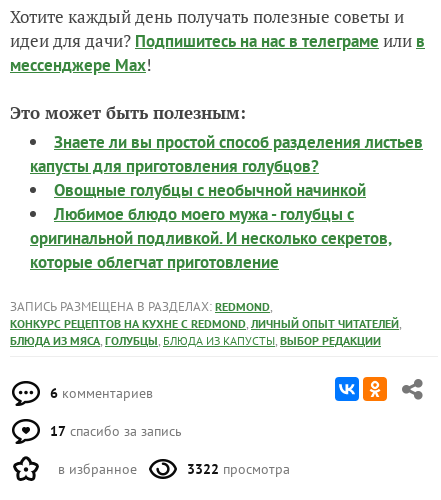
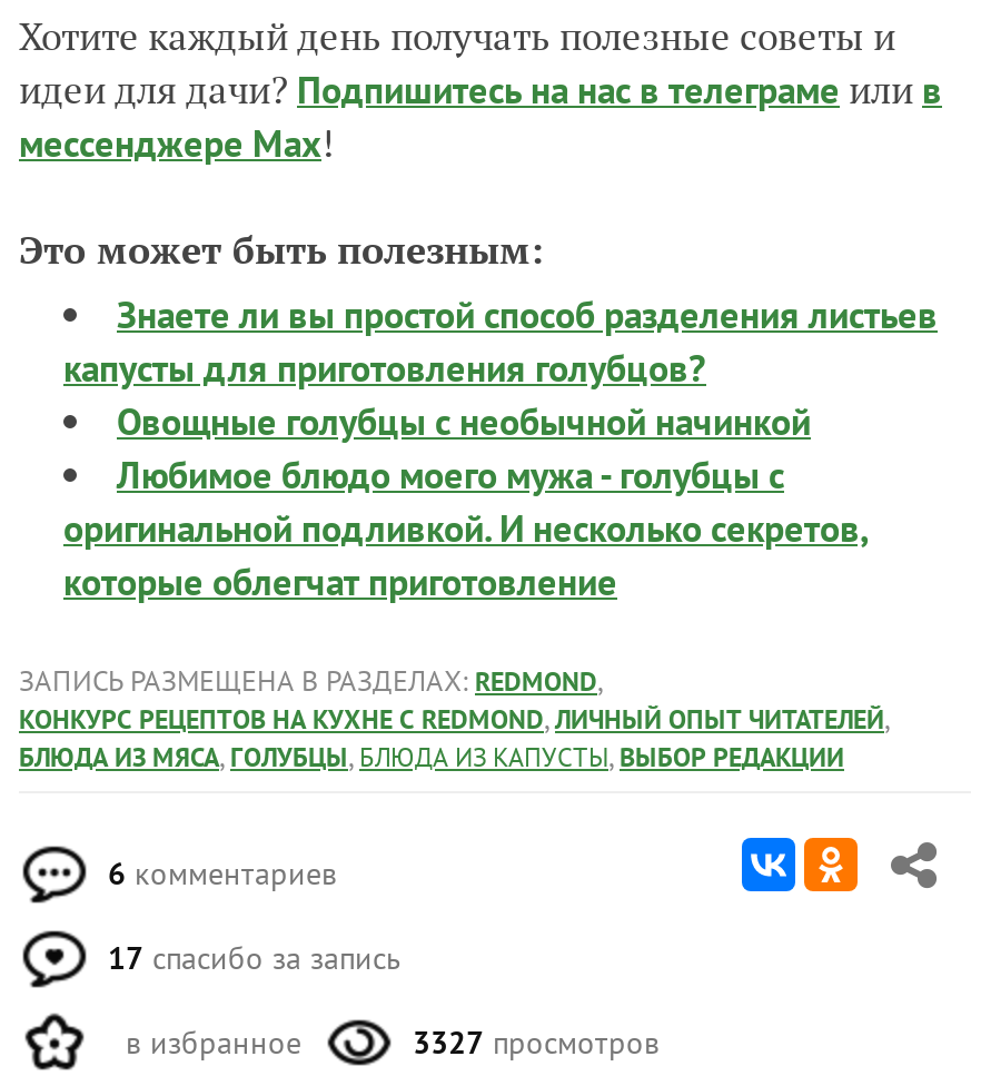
[187,460,290,478] 3322 просмотра -> [413,1023,660,1063] 3327 просмотров

